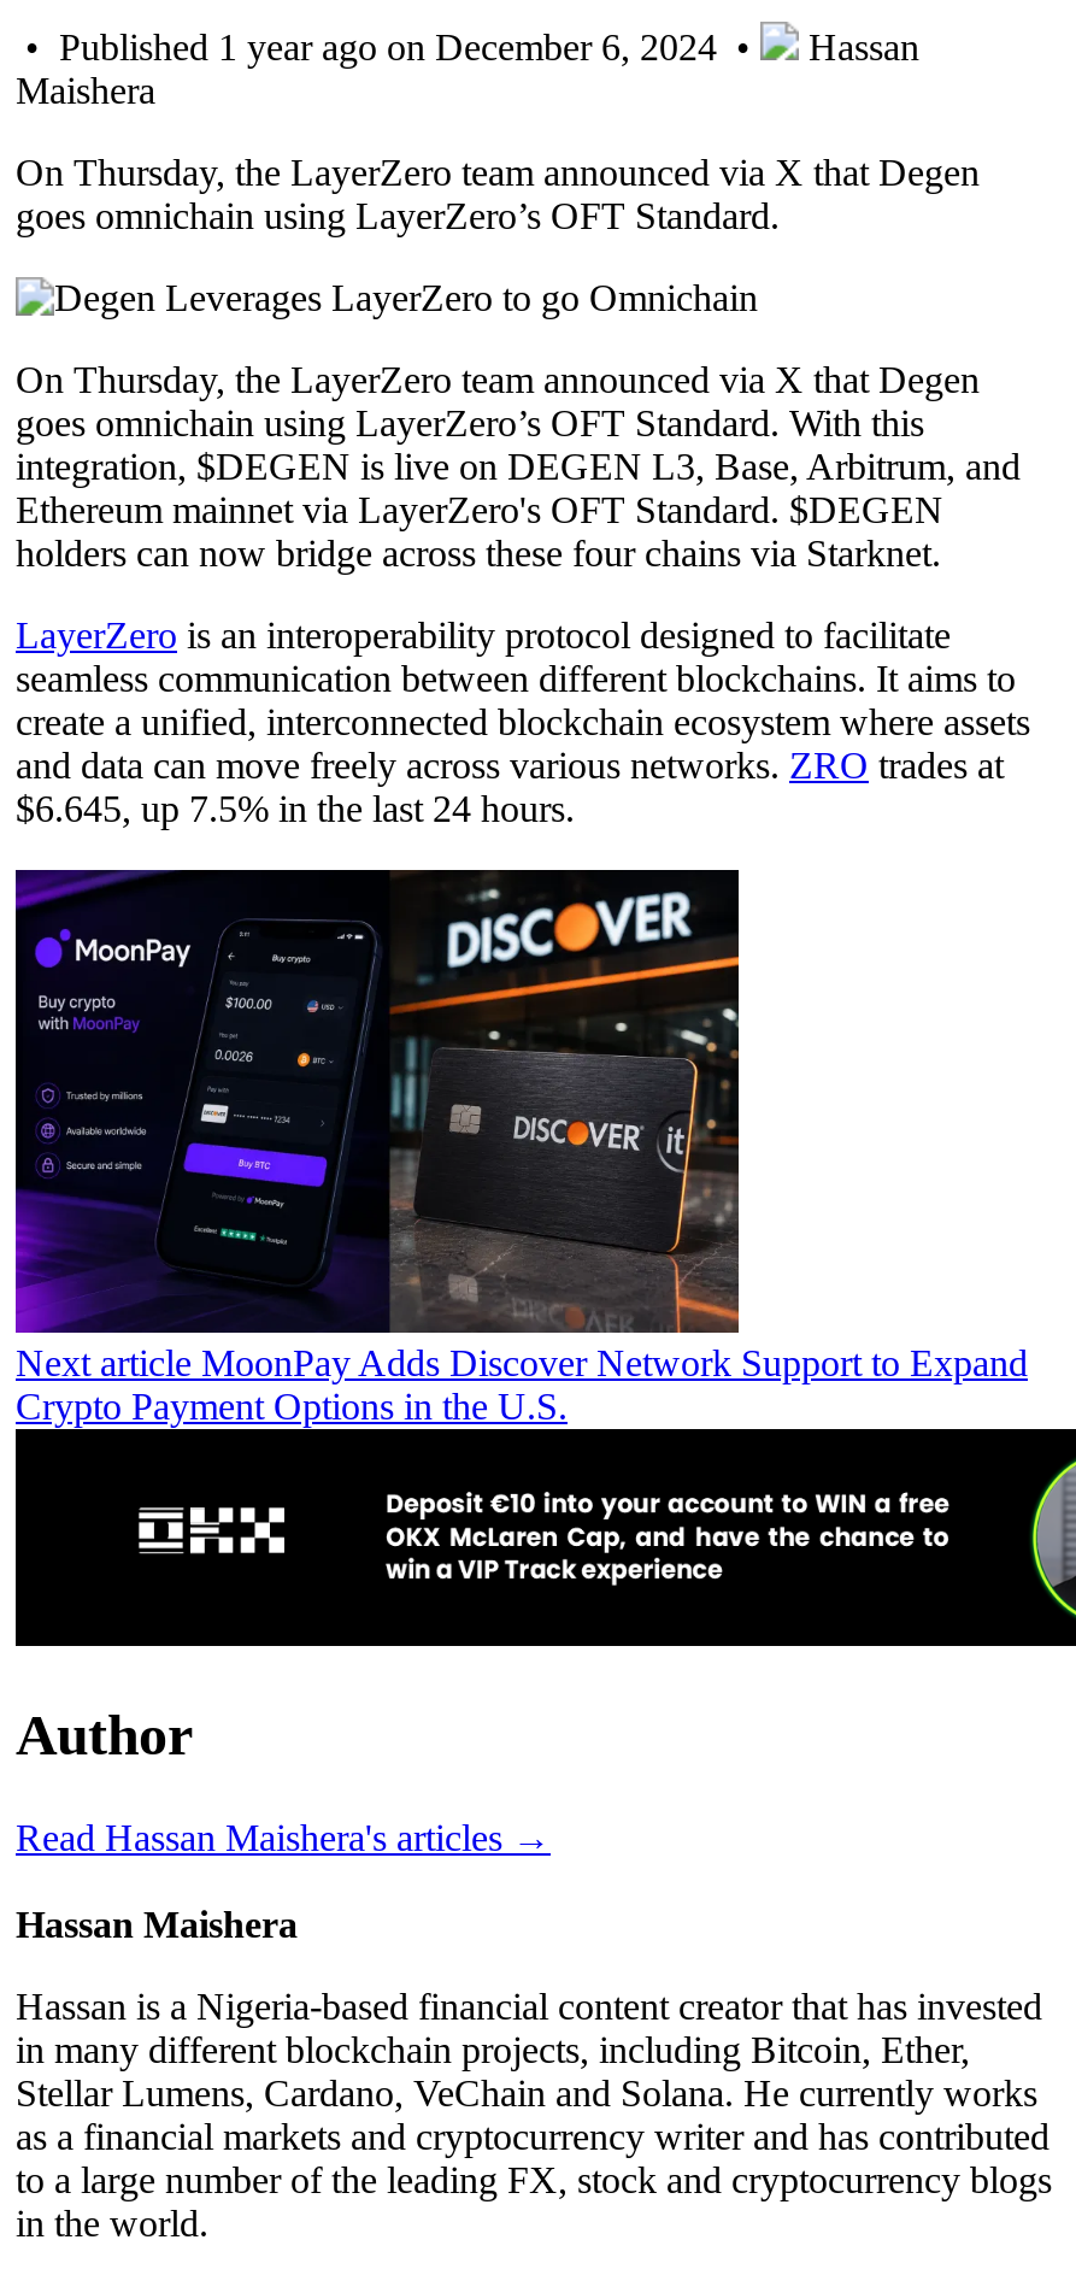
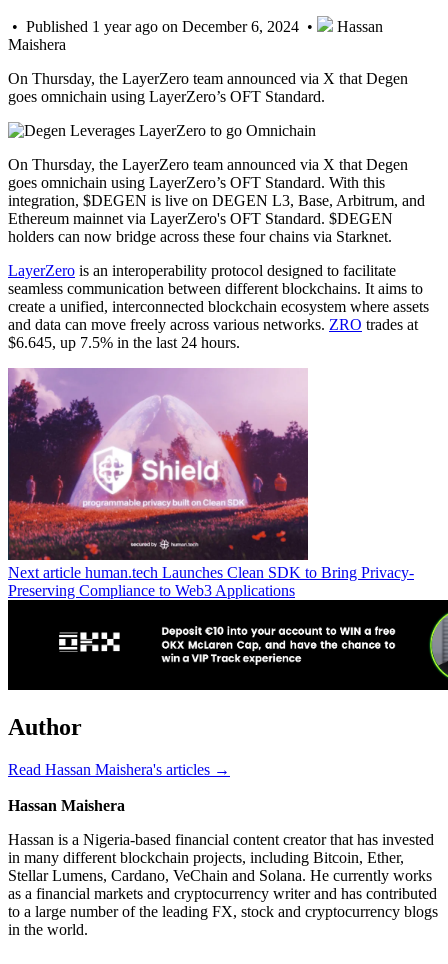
[13,868,1028,1426] [image] | Next article MoonPay Adds Discover Network Support to Expand | Crypto Payment Options in the U.S. -> [7,368,414,599] [image] | Next article human.tech Launches Clean SDK to Bring Privacy- | Preserving Compliance to Web3 Applications

